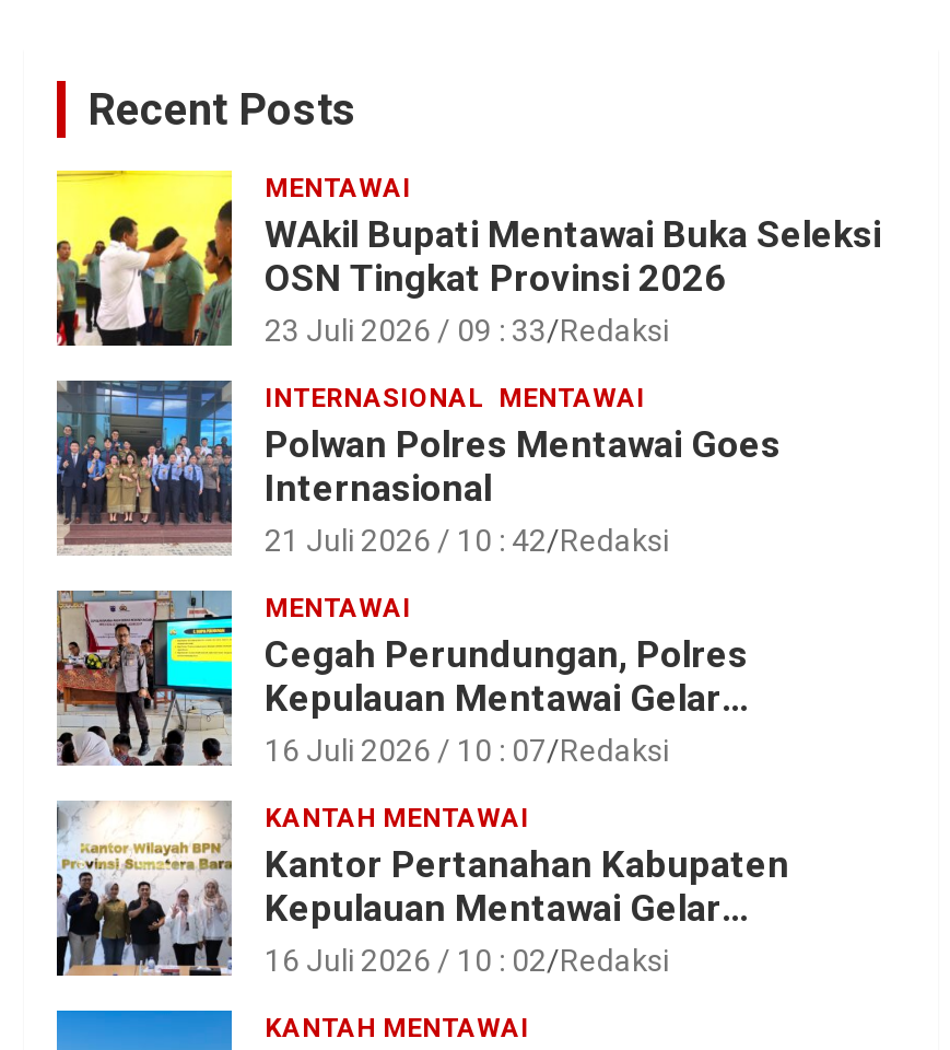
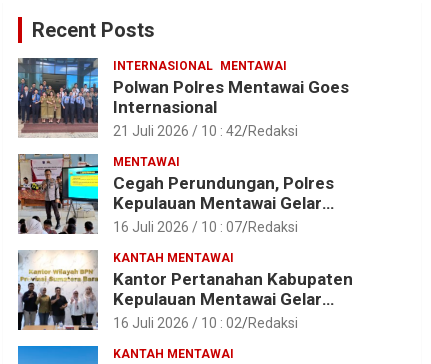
[55,168,881,348] [image] | MENTAWAI | WAkil Bupati Mentawai Buka Seleksi | OSN Tingkat Provinsi 2026 | 23 Juli 2026 / 09 : 33 Redaksi -> none

